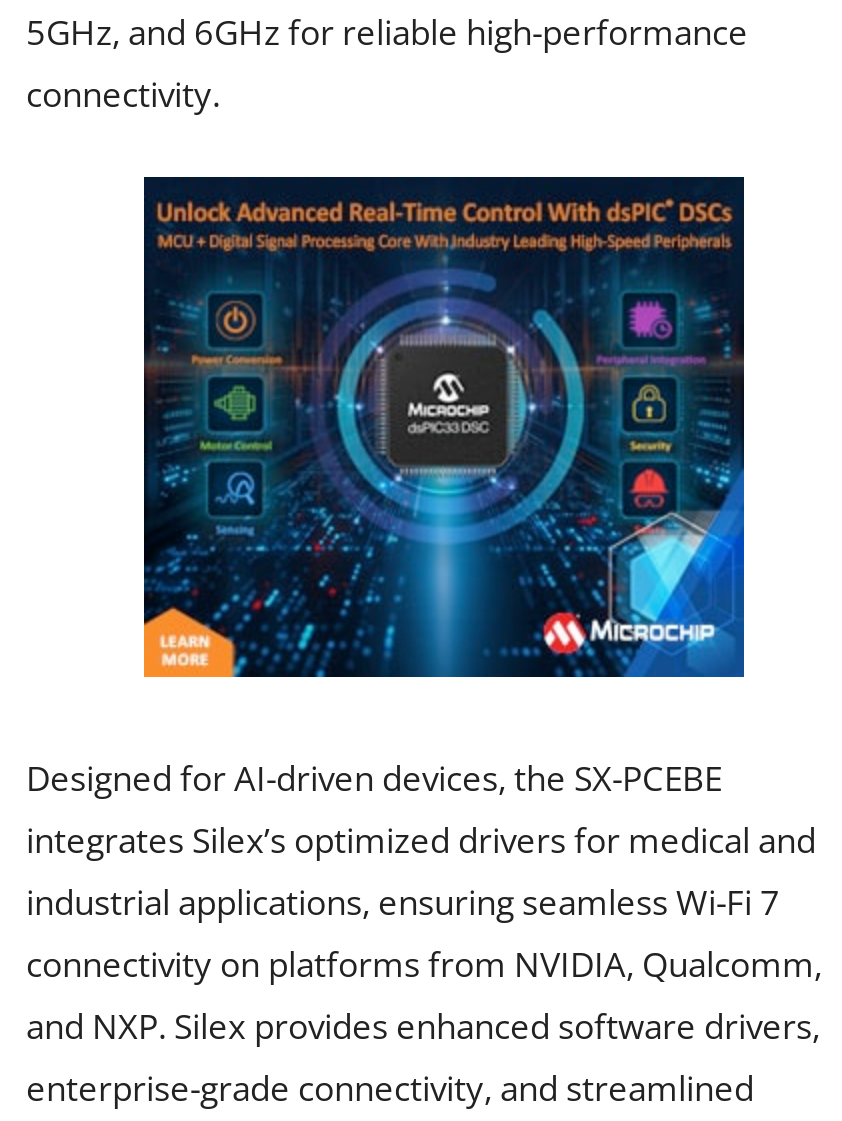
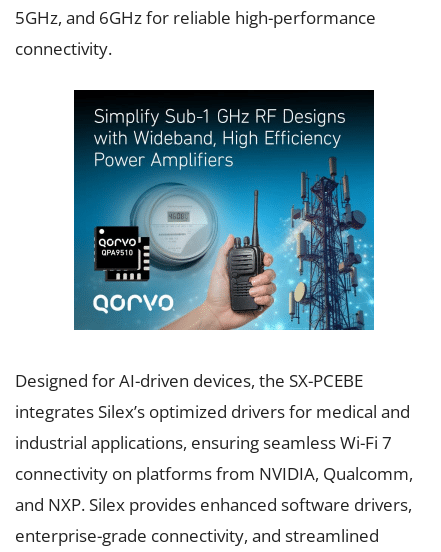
[142,177,746,679] [image] -> [73,90,375,331] [image]

